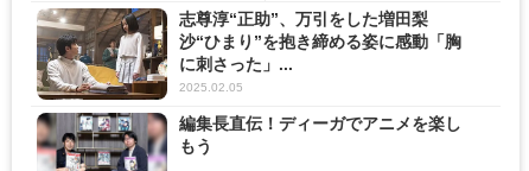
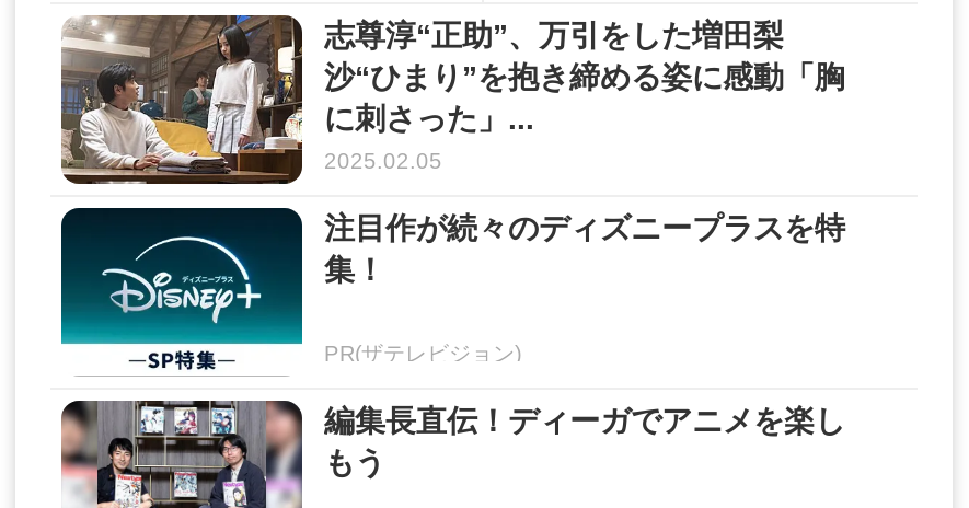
none -> [59,206,845,377] [image] | 注目作が続々のディズニープラスを特 | 集！ | PR(ザテレビジョン)

